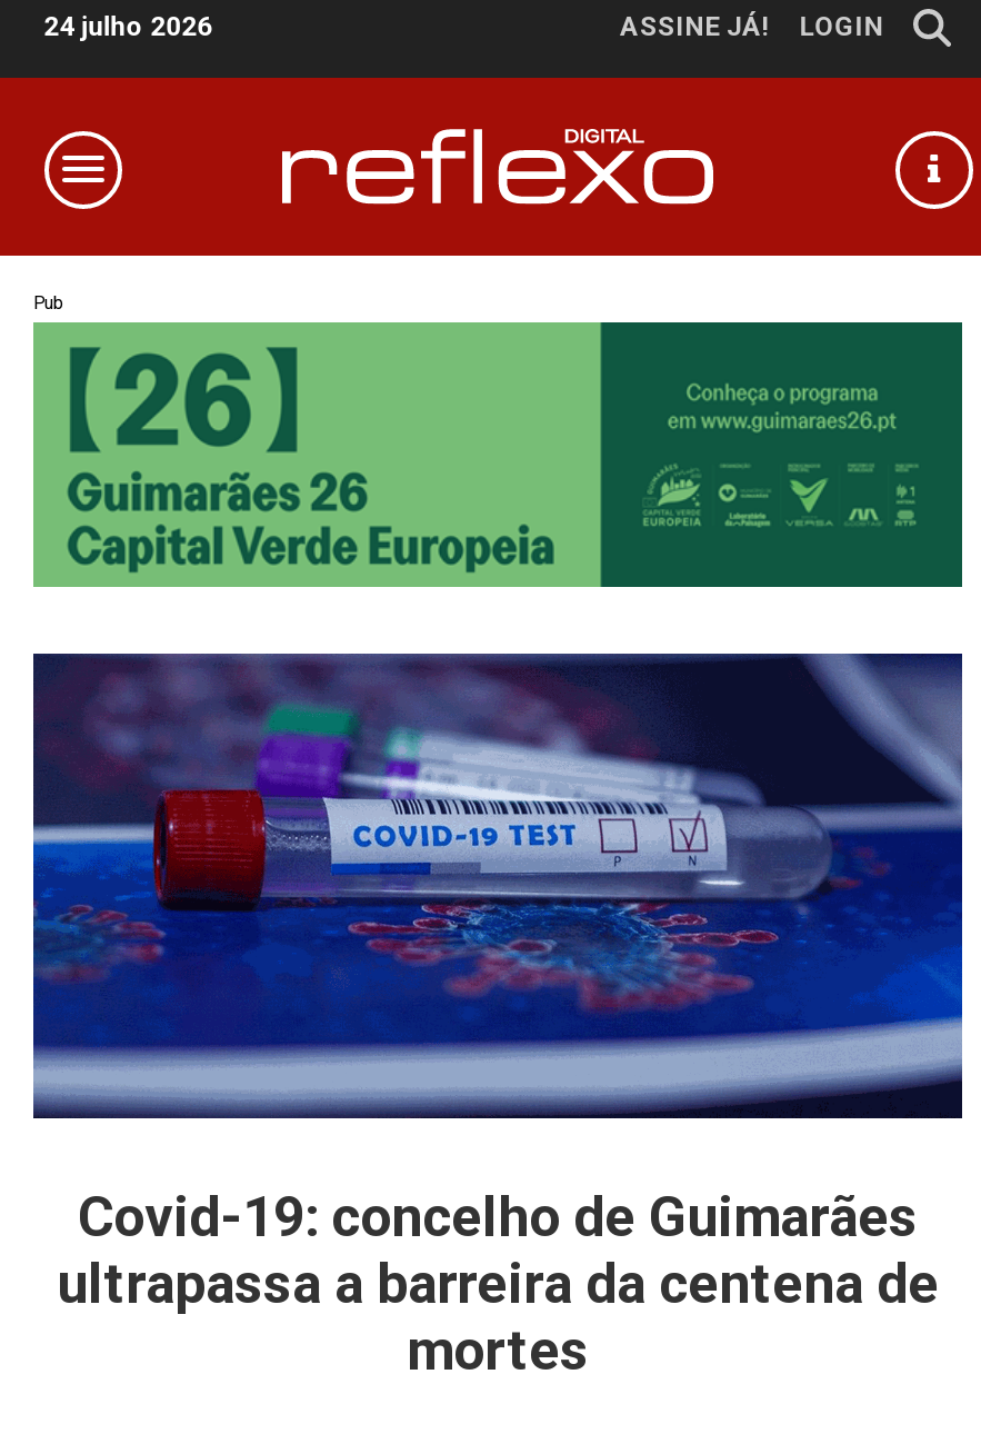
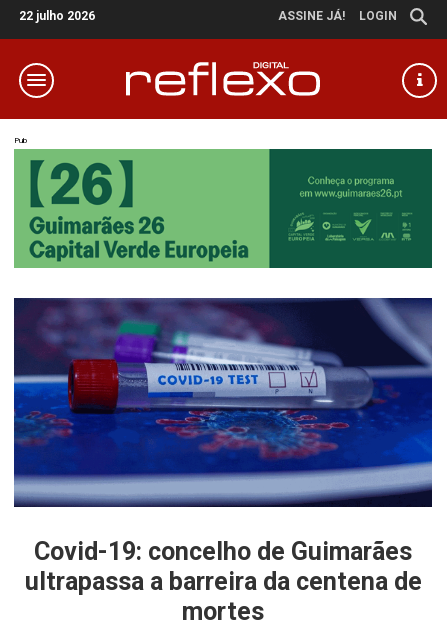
[44,11,213,42] 24 julho 2026 -> [19,9,95,23] 22 julho 2026

